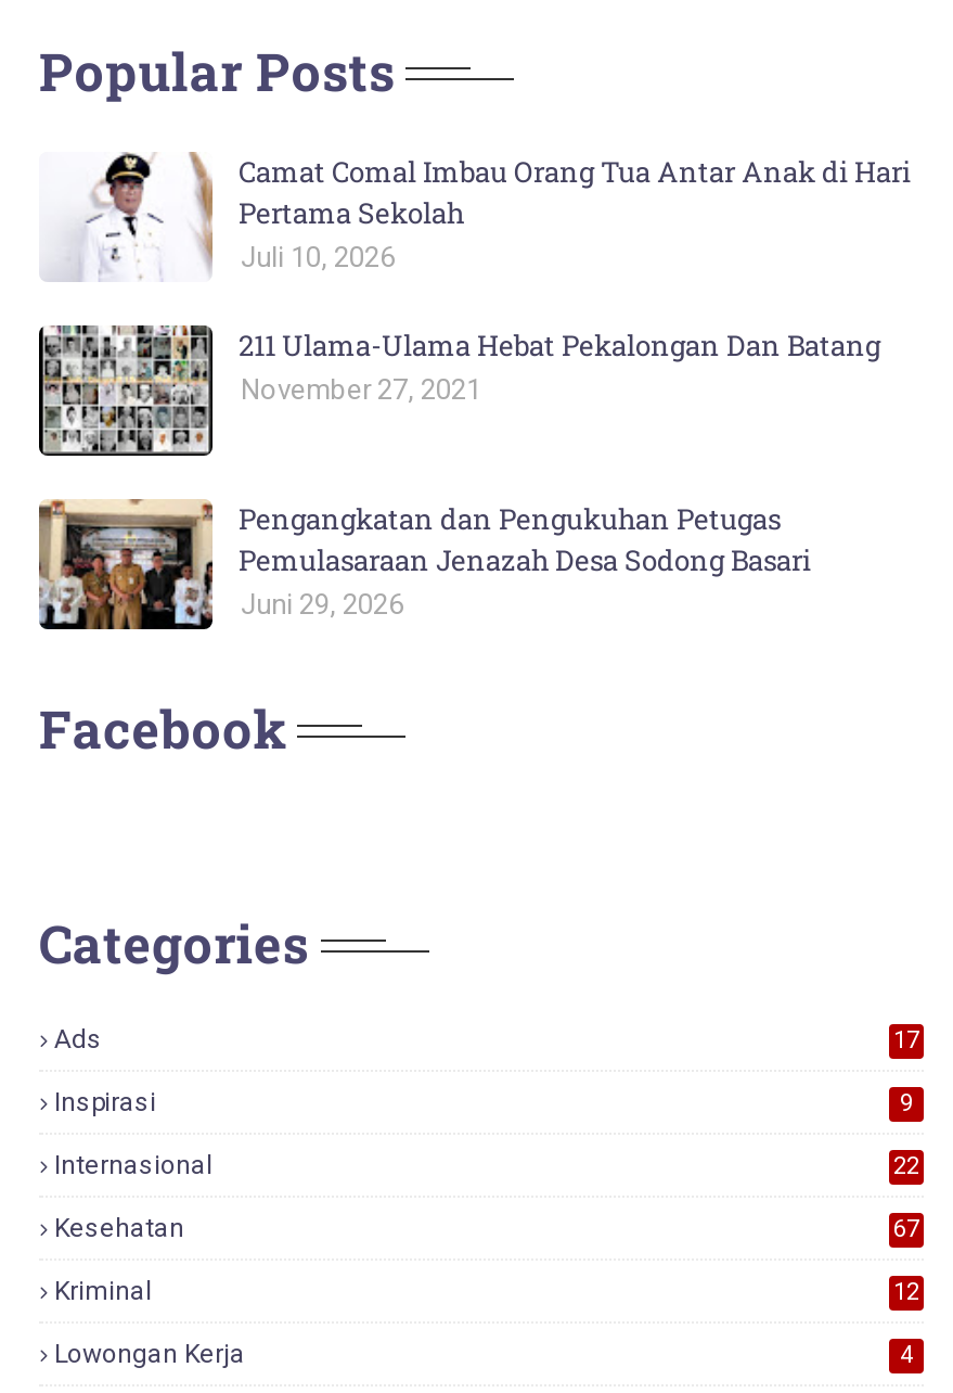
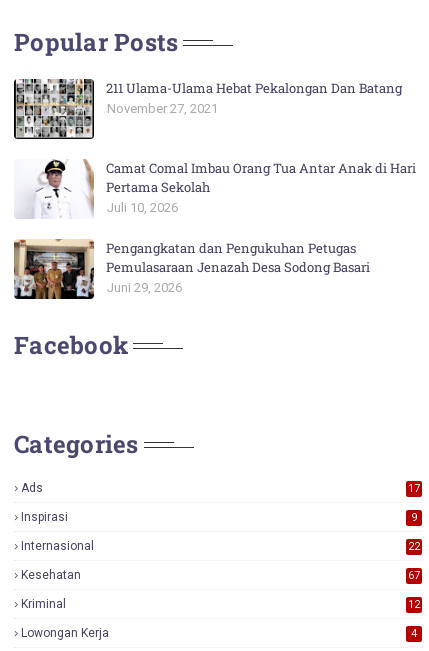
moved [43,150,911,284] -> [16,158,416,220]: [image] | Camat Comal Imbau Orang Tua Antar Anak di Hari | Pertama Sekolah | Juli 10, 2026
moved [37,323,880,458] -> [13,78,402,140]: [image] | 211 Ulama-Ulama Hebat Pekalongan Dan Batang | November 27, 2021

